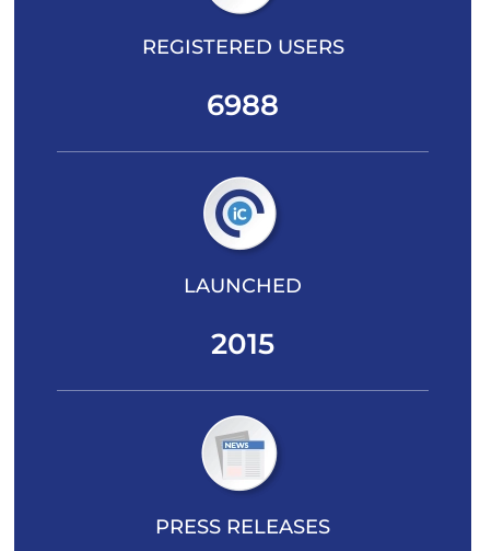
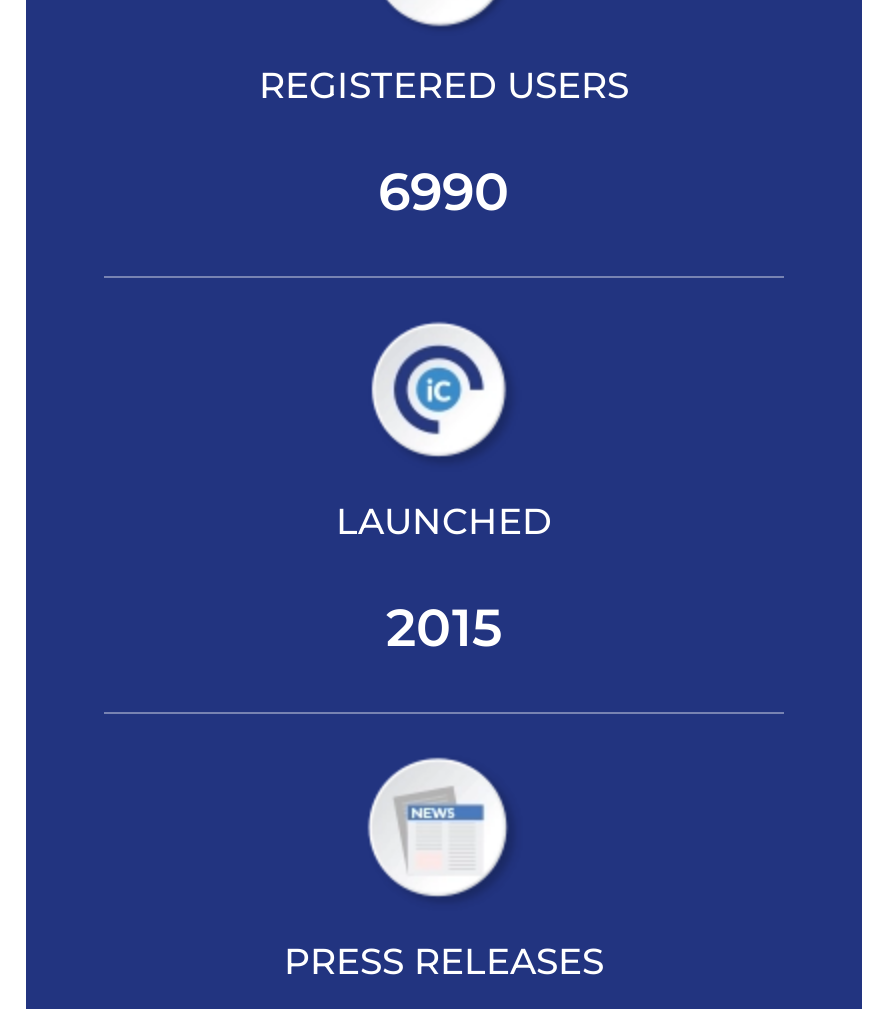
[207,88,279,123] 6988 -> [378,161,510,225] 6990

